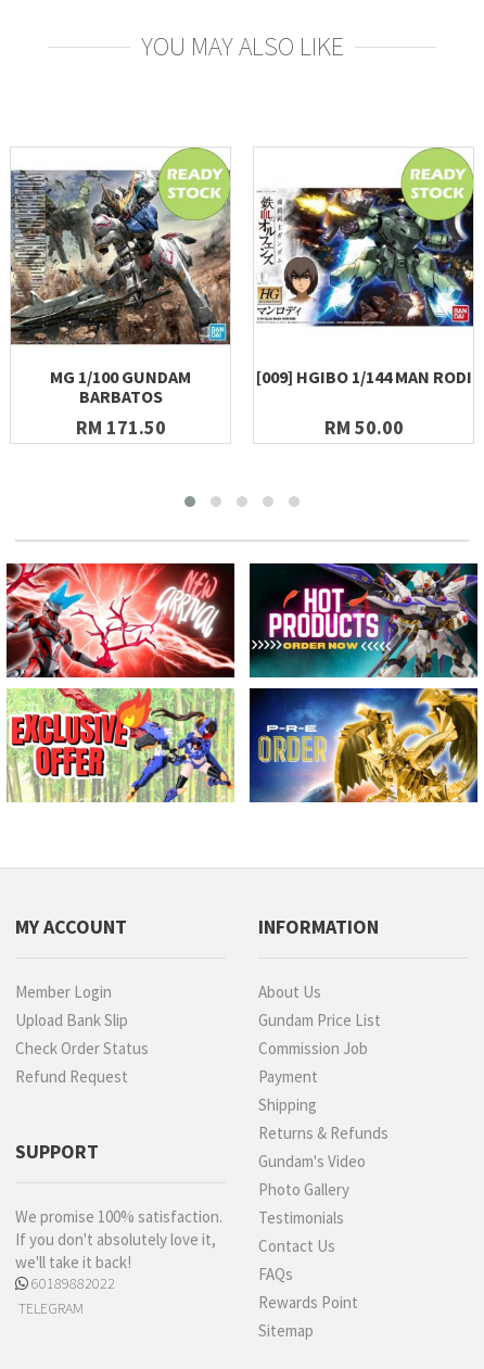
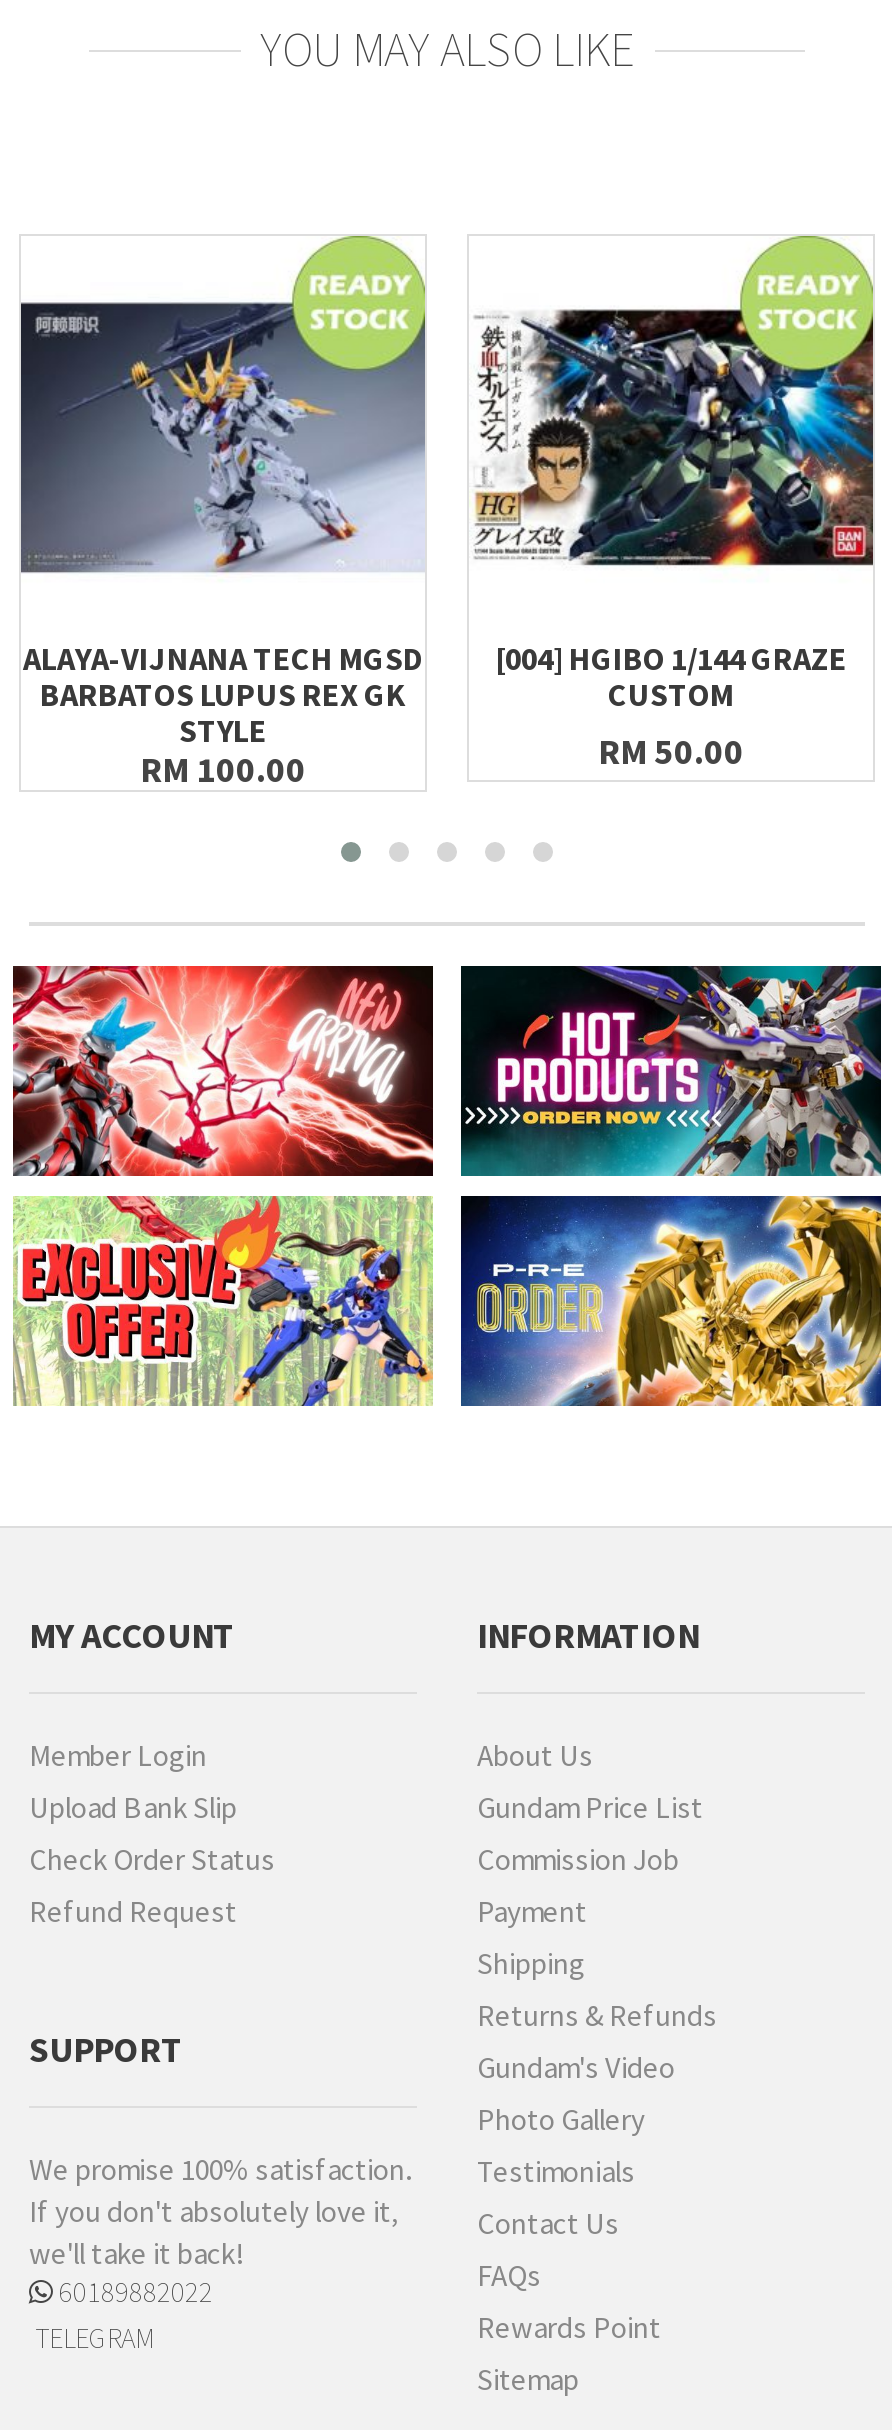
[10,169,231,440] [image] | MG 1/100 GUNDAM | BARBATOS | RM 171.50 -> [19,278,425,792] [image] | ALAYA-VIJNANA TECH MGSD | BARBATOS LUPUS REX GK | STYLE | RM 100.00
[256,187,474,388] [image] | [009] HGIBO 1/144 MAN RODI -> [495,308,875,714] [image] | [004] HGIBO 1/144 GRAZE | CUSTOM

